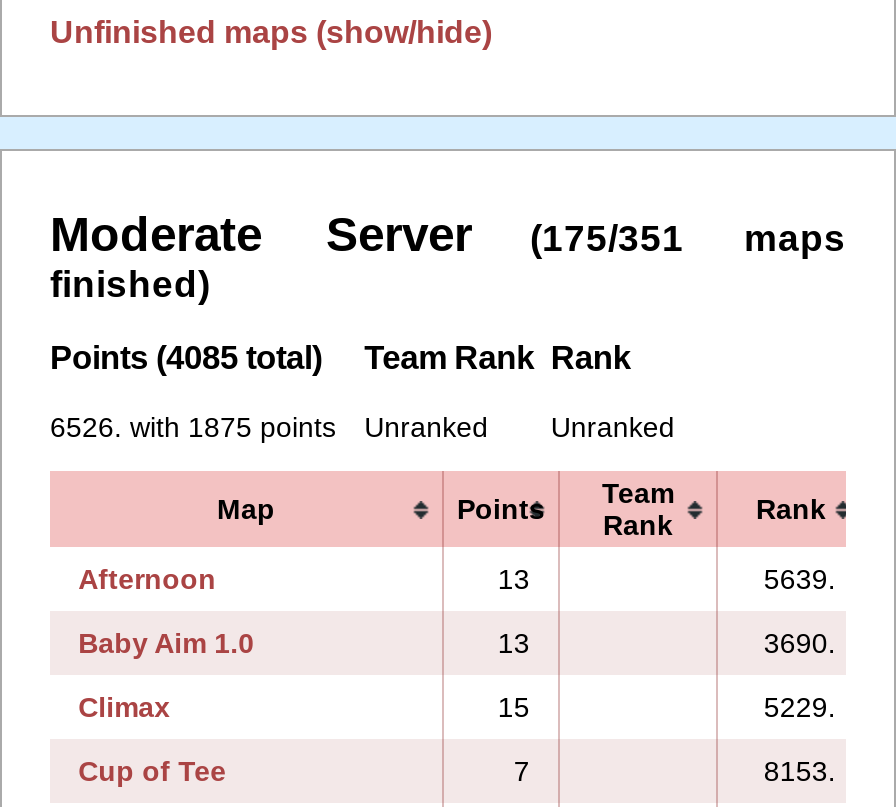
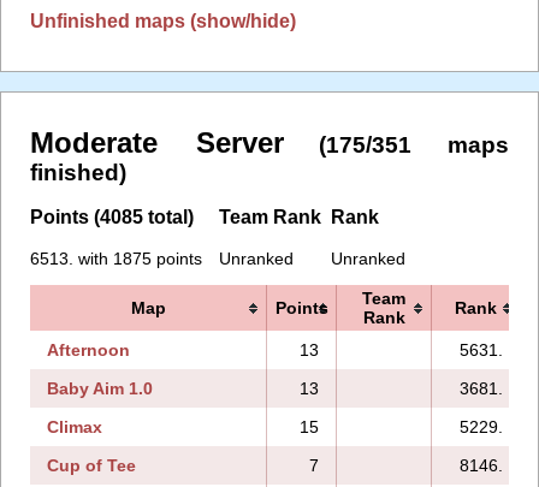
[50,410,675,442] 6526. with 1875 points Unranked Unranked -> [30,249,406,268] 6513. with 1875 points Unranked Unranked
[764,563,836,595] 5639. -> [459,340,503,359] 5631.
[764,627,836,659] 3690. -> [459,379,503,398] 3681.
[764,755,836,787] 8153. -> [459,455,503,475] 8146.

